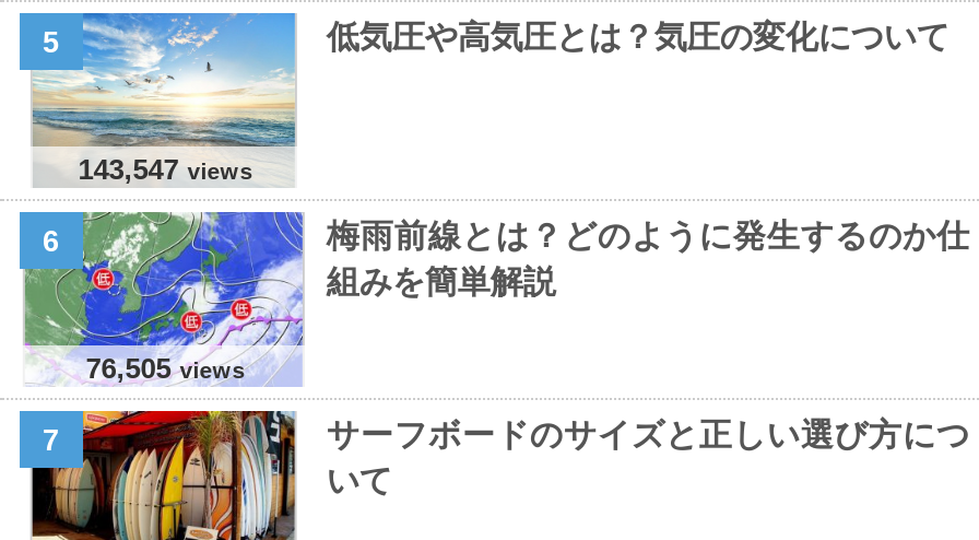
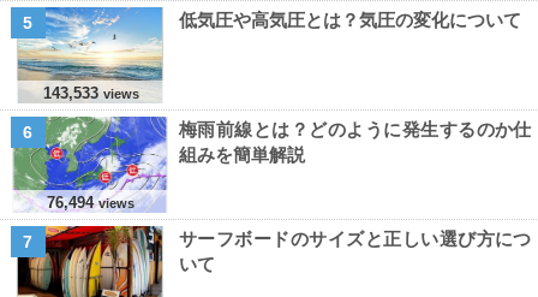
[78,153,253,186] 143,547 views -> [43,84,139,102] 143,533 views
[86,352,245,385] 76,505 views -> [47,194,134,212] 76,494 views

